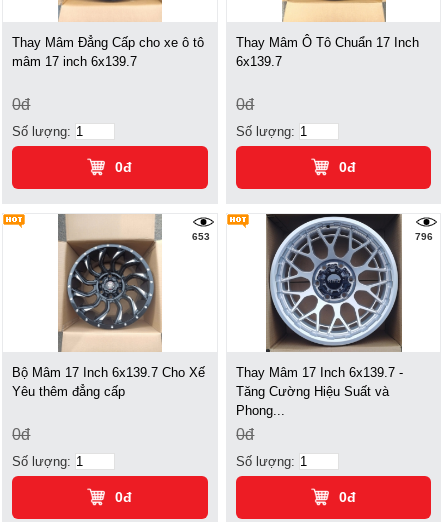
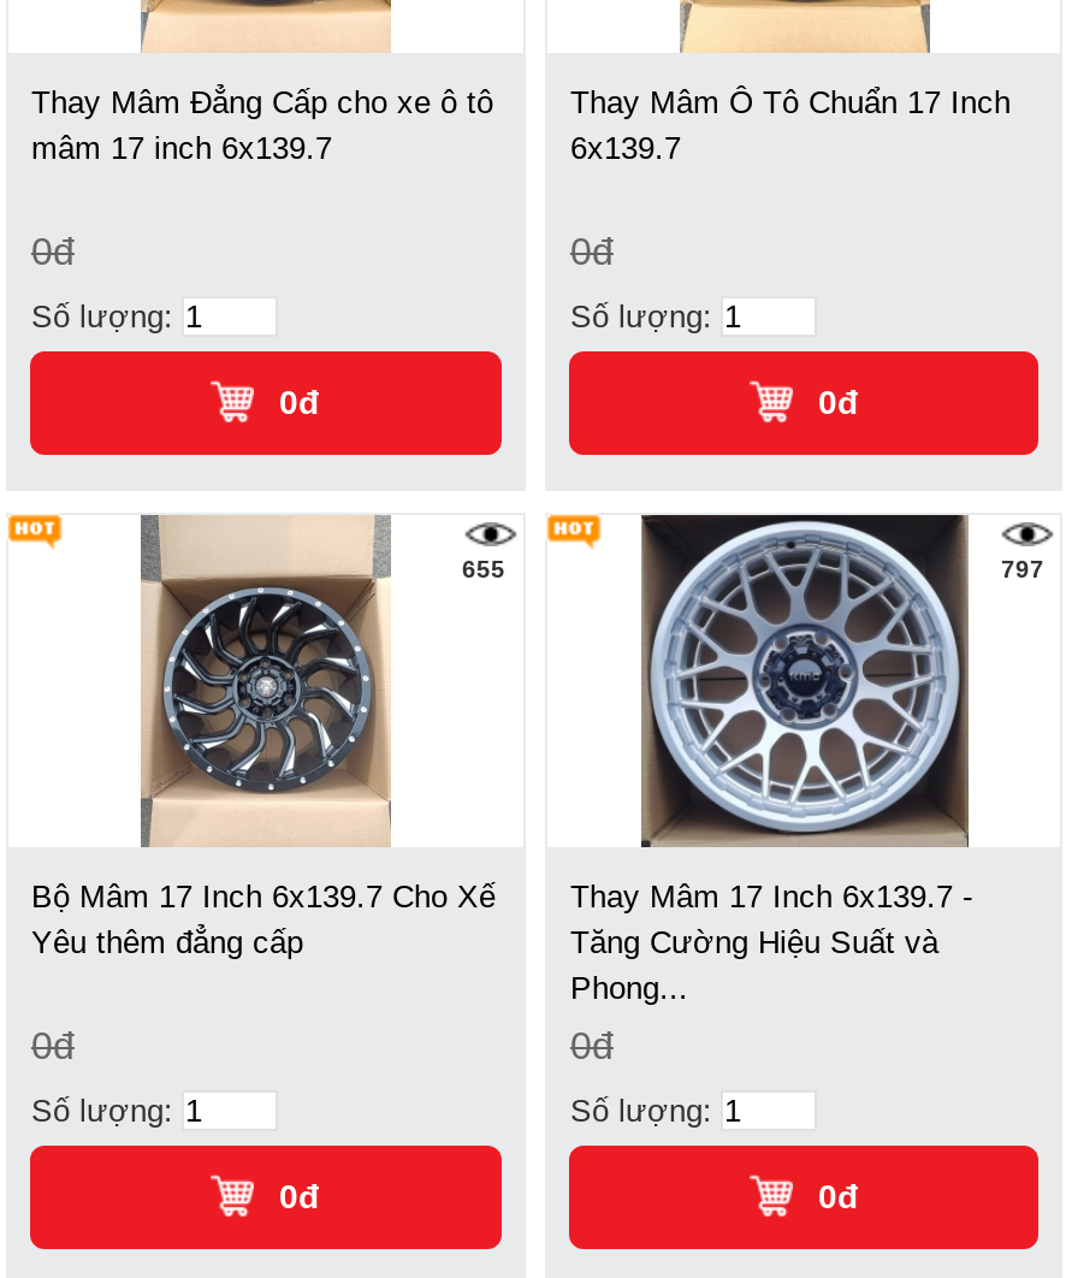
[191,231,209,242] 653 -> [462,556,505,582] 655
[415,231,433,242] 796 -> [1001,556,1044,582] 797

